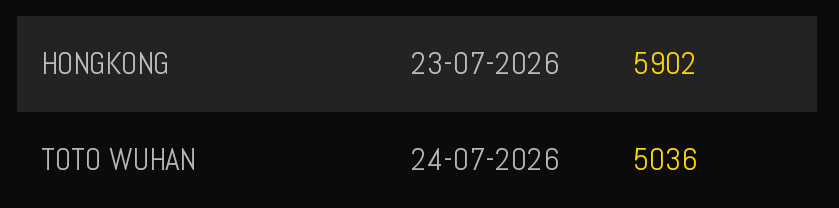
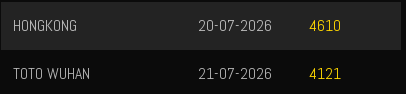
[411,44,559,84] 23-07-2026 -> [198,16,272,36] 20-07-2026
[633,45,697,85] 5902 -> [309,17,341,37] 4610
[411,140,559,180] 24-07-2026 -> [198,64,272,84] 21-07-2026
[633,141,697,181] 5036 -> [309,65,341,85] 4121

